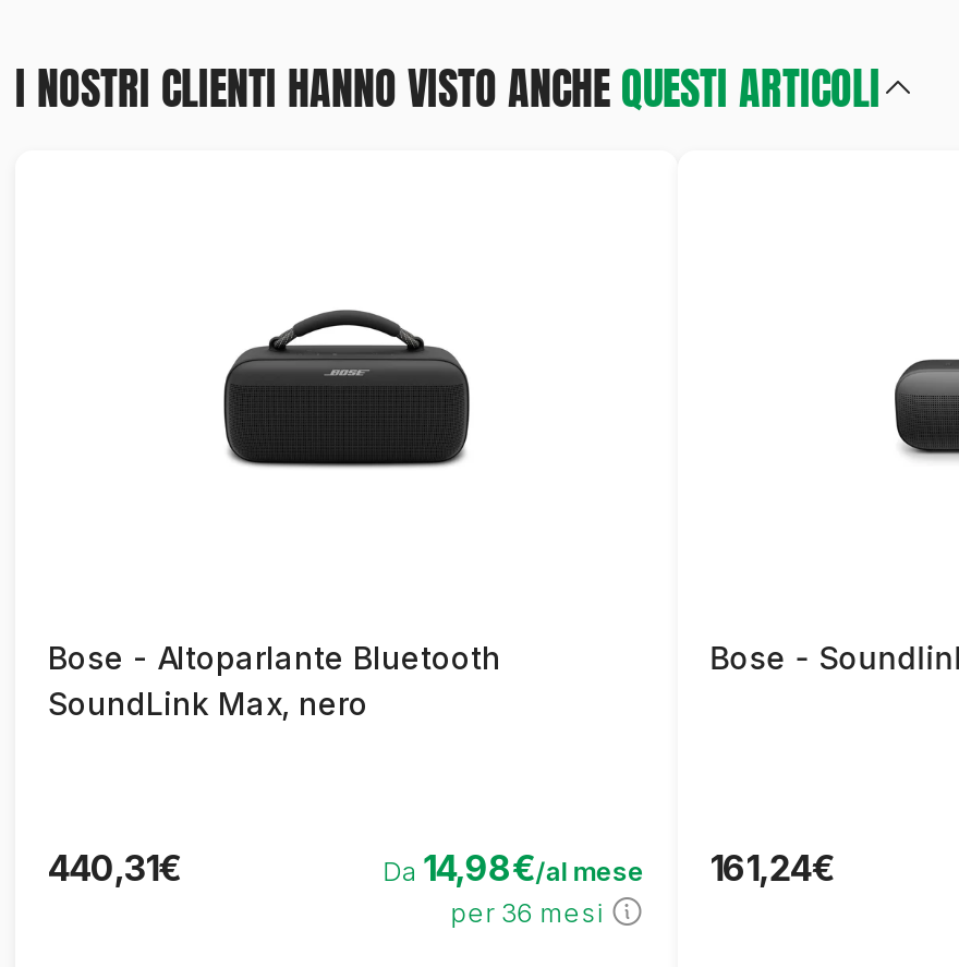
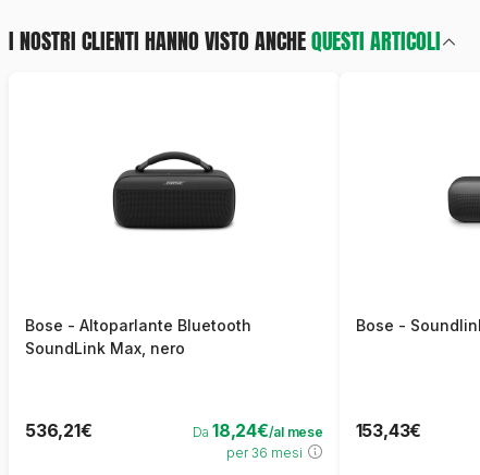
[48,845,182,889] 440,31€ -> [25,419,92,441] 536,21€
[383,845,644,889] Da 14,98€/al mese -> [192,419,323,441] Da 18,24€/al mese
[710,845,835,889] 161,24€ -> [356,419,421,441] 153,43€

